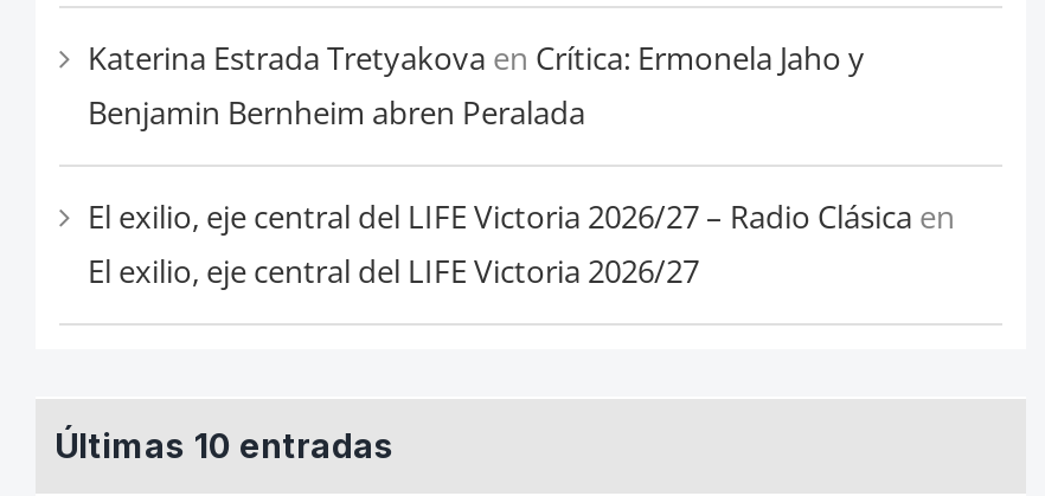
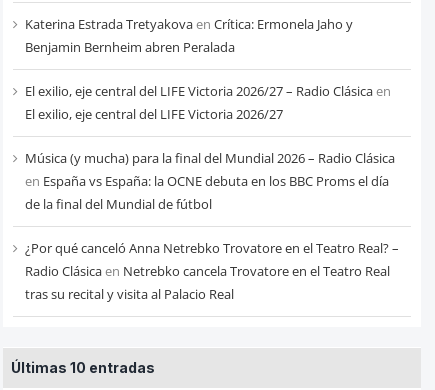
none -> [25,149,399,303] Música (y mucha) para la final del Mundial 2026 – Radio Clásica | en España vs España: la OCNE debuta en los BBC Proms el día | de la final del Mundial de fútbol | ¿Por qué canceló Anna Netrebko Trovatore en el Teatro Real? – | Radio Clásica en Netrebko cancela Trovatore en el Teatro Real | tras su recital y visita al Palacio Real

